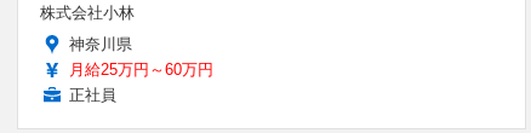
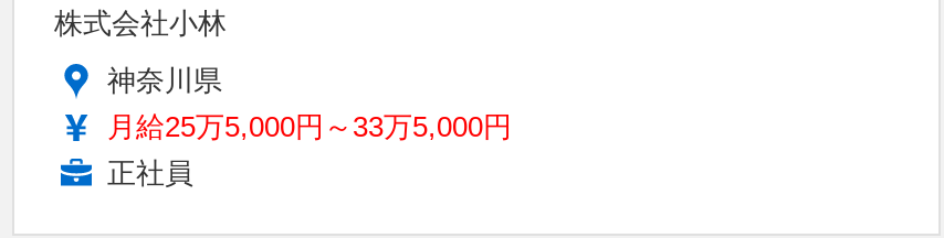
[69,60,213,78] 月給25万円～60万円 -> [107,110,512,143] 月給25万5,000円～33万5,000円

